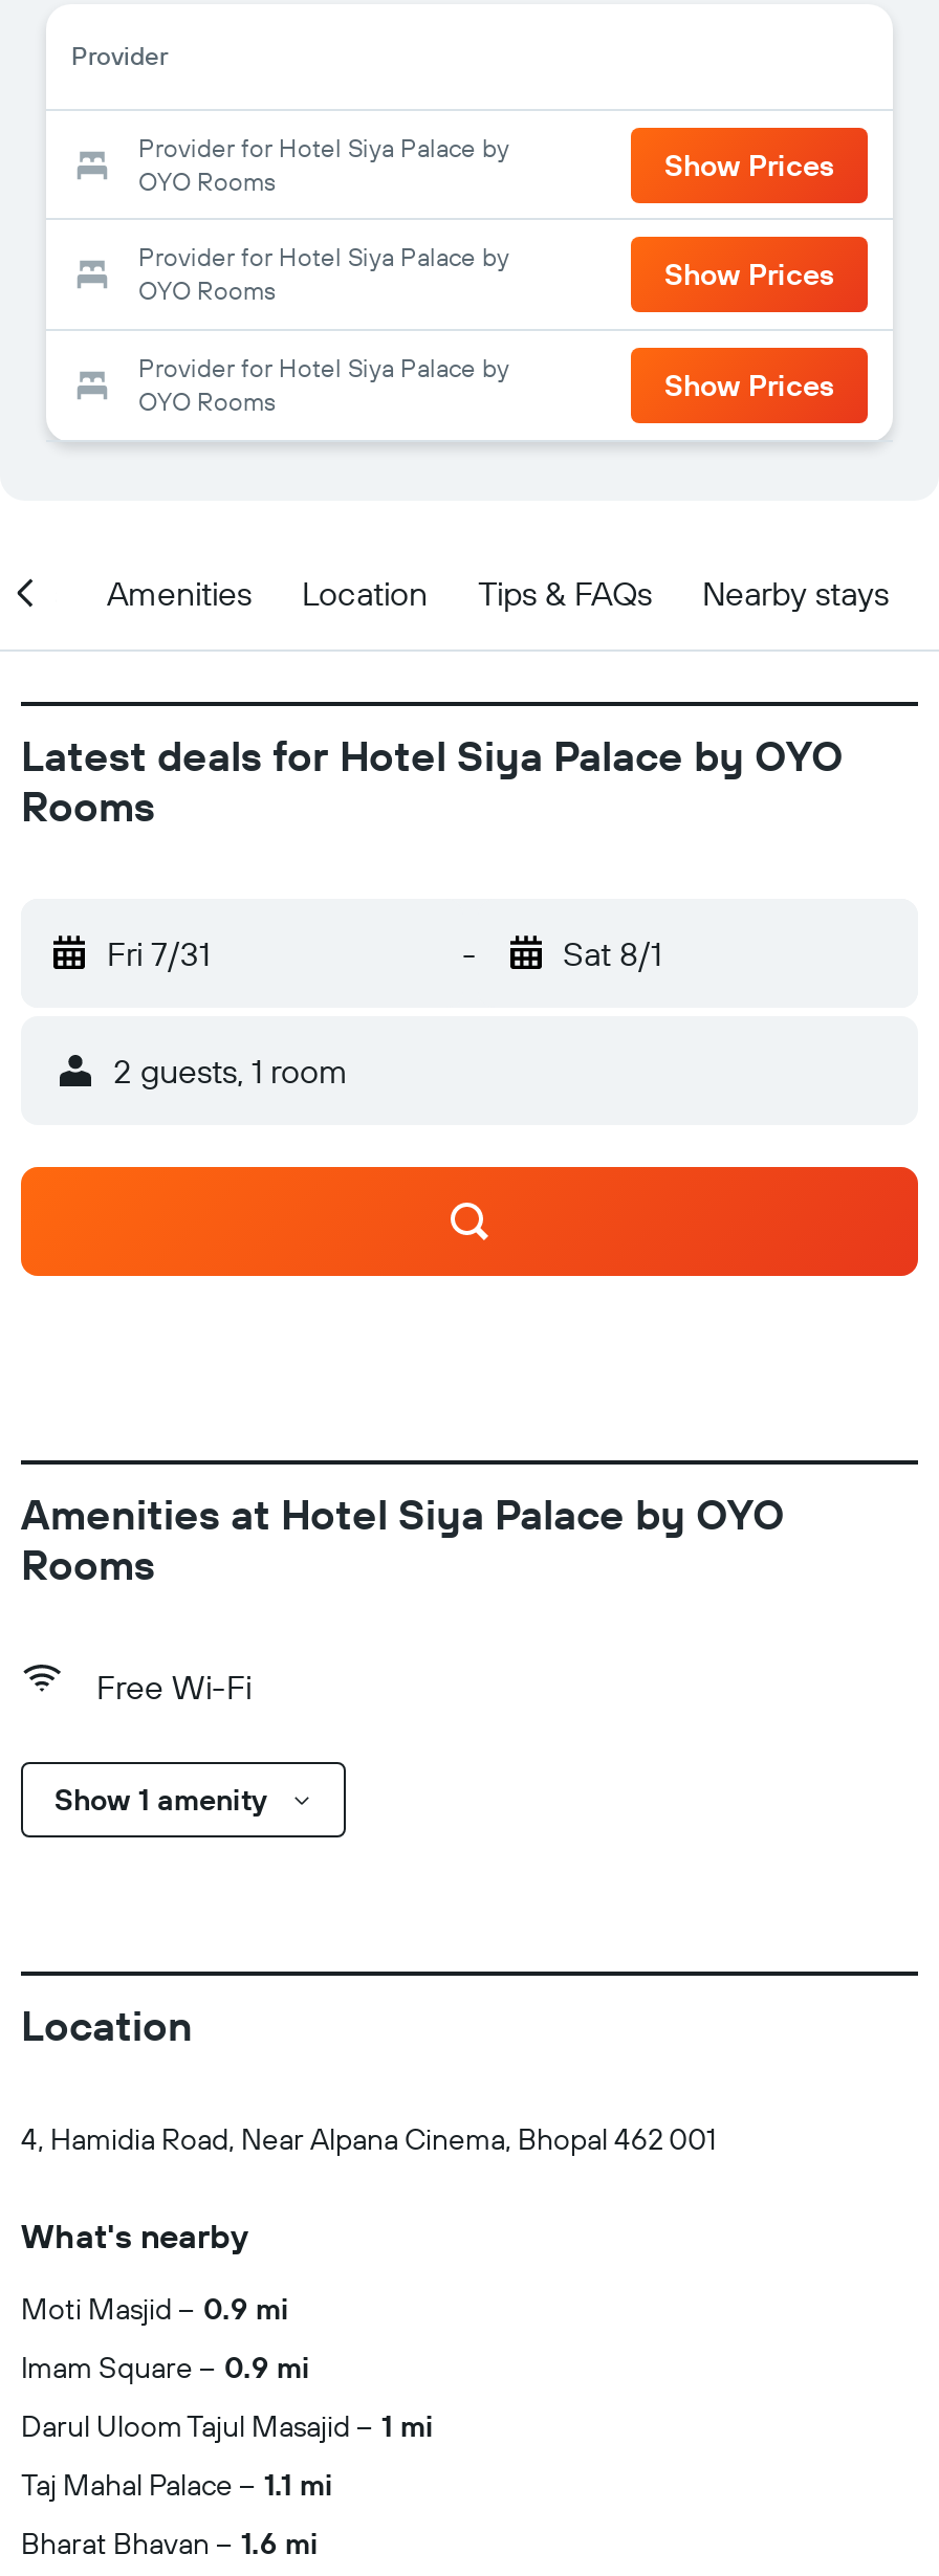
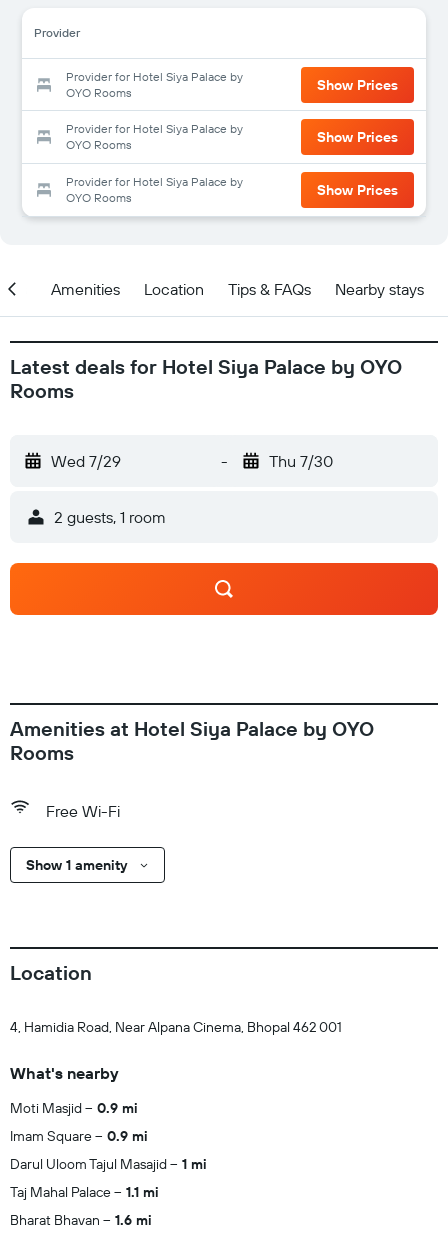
[107,932,210,974] Fri 7/31 -> [51,451,121,471] Wed 7/29
[563,932,661,974] Sat 8/1 -> [268,451,332,471] Thu 7/30

